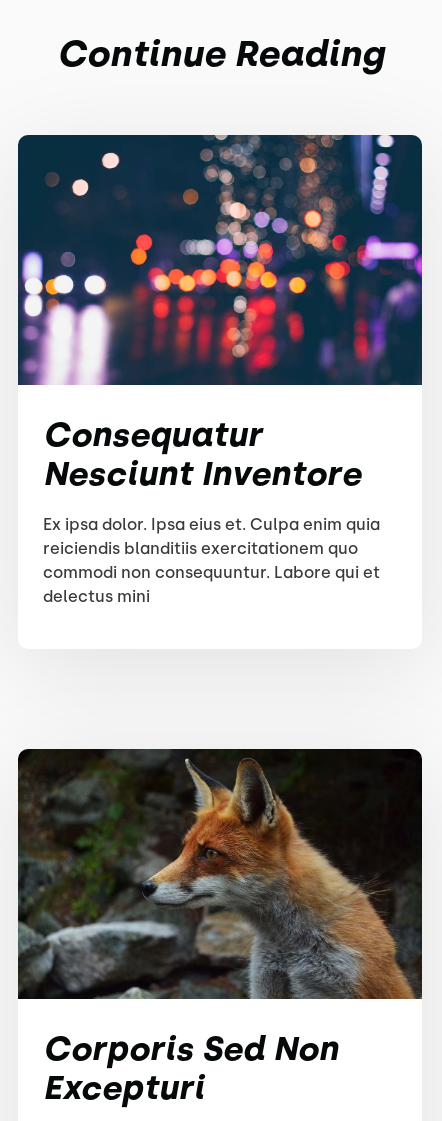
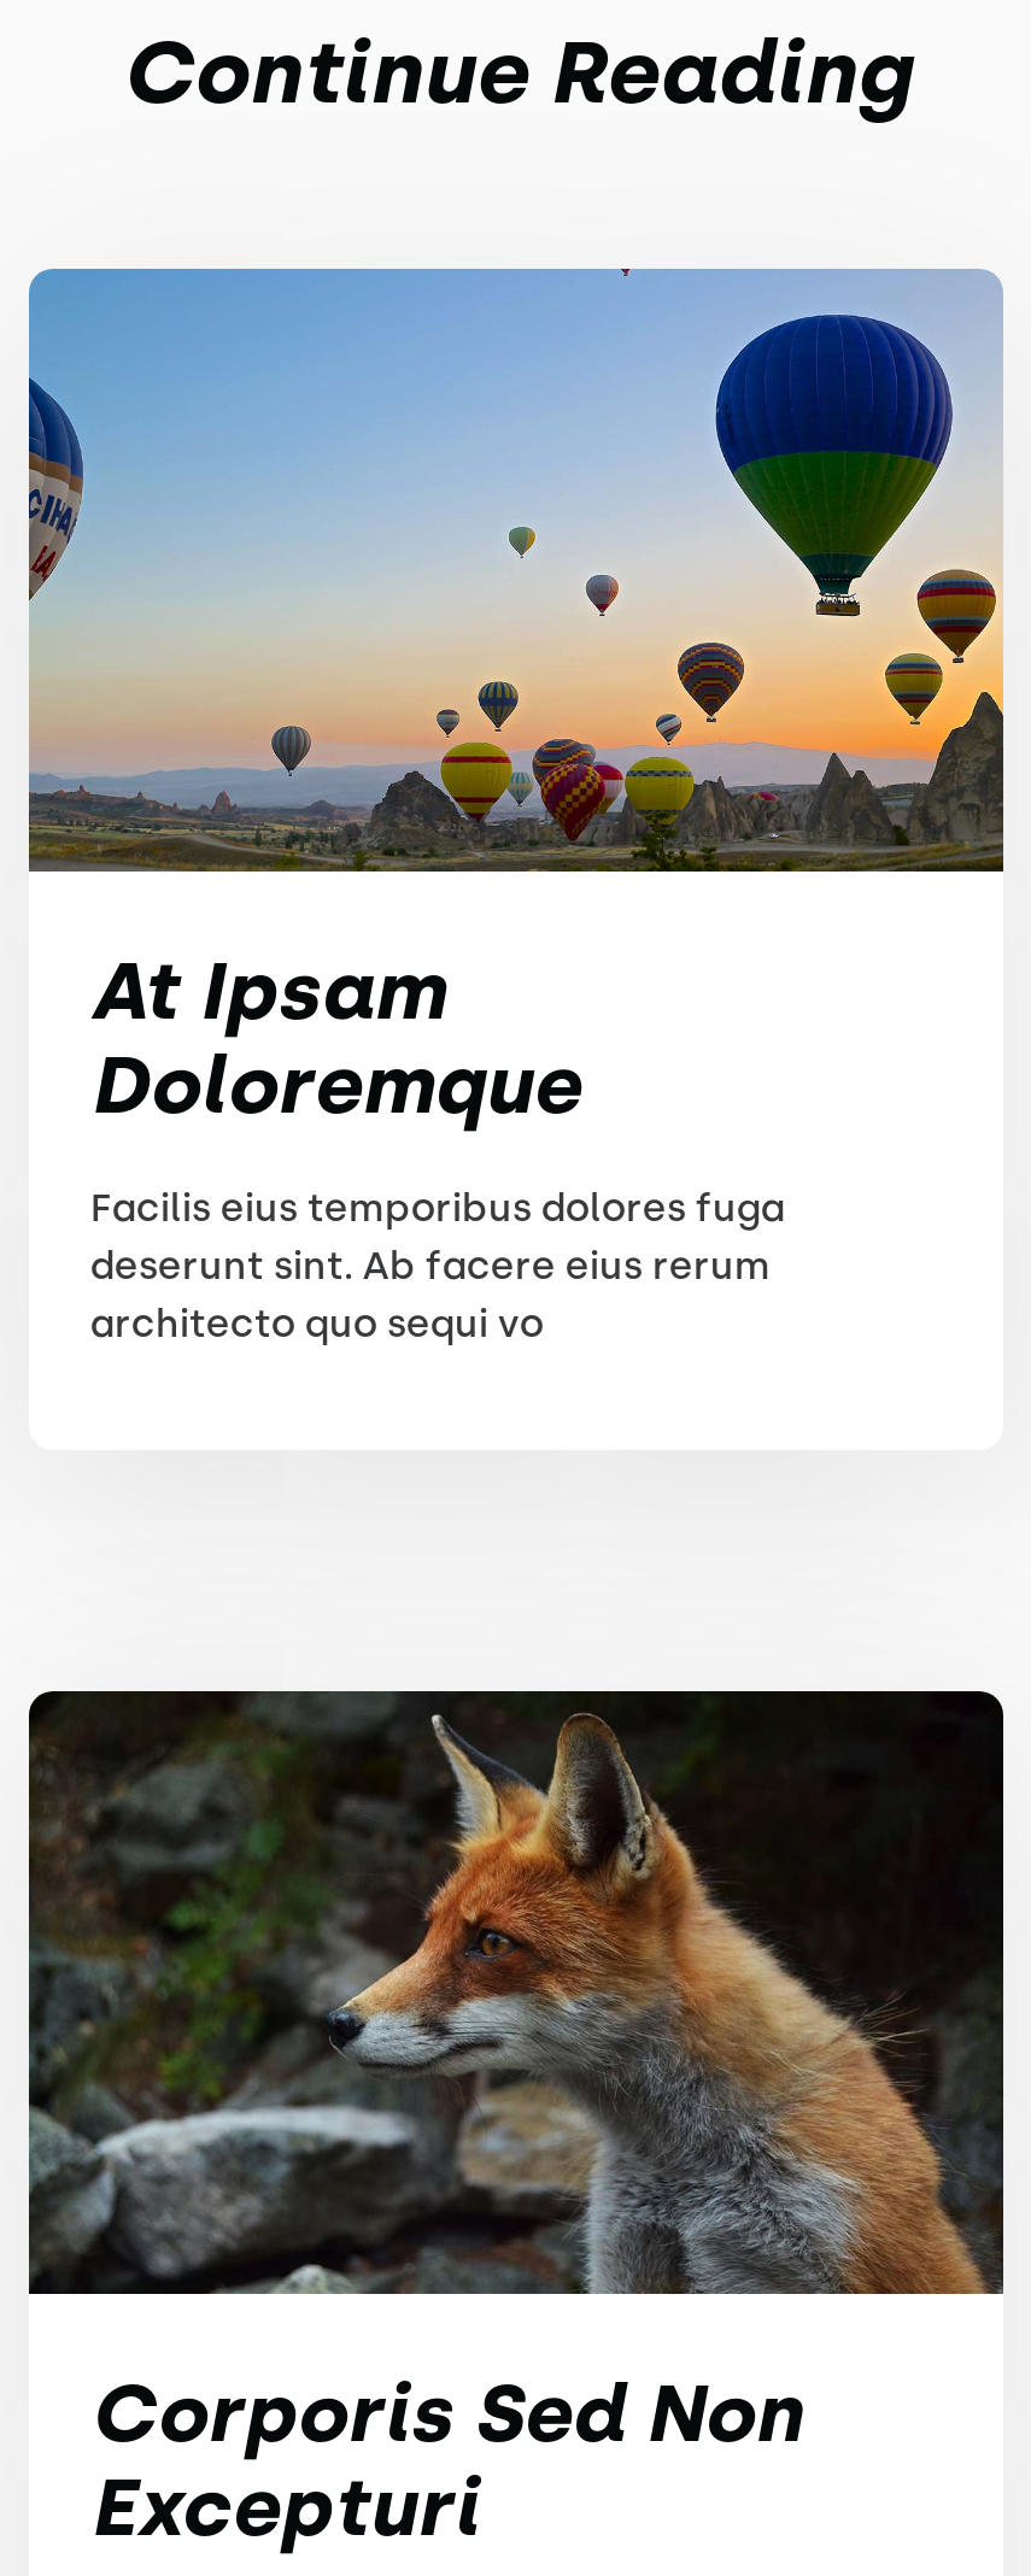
[17,134,423,493] [image] | Consequatur | Nesciunt Inventore -> [27,266,1006,1132] [image] | At Ipsam | Doloremque
[43,515,380,606] Ex ipsa dolor. Ipsa eius et. Culpa enim quia | reiciendis blanditiis exercitationem quo | commodi non consequuntur. Labore qui et | delectus mini -> [90,1185,785,1346] Facilis eius temporibus dolores fuga | deserunt sint. Ab facere eius rerum | architecto quo sequi vo

